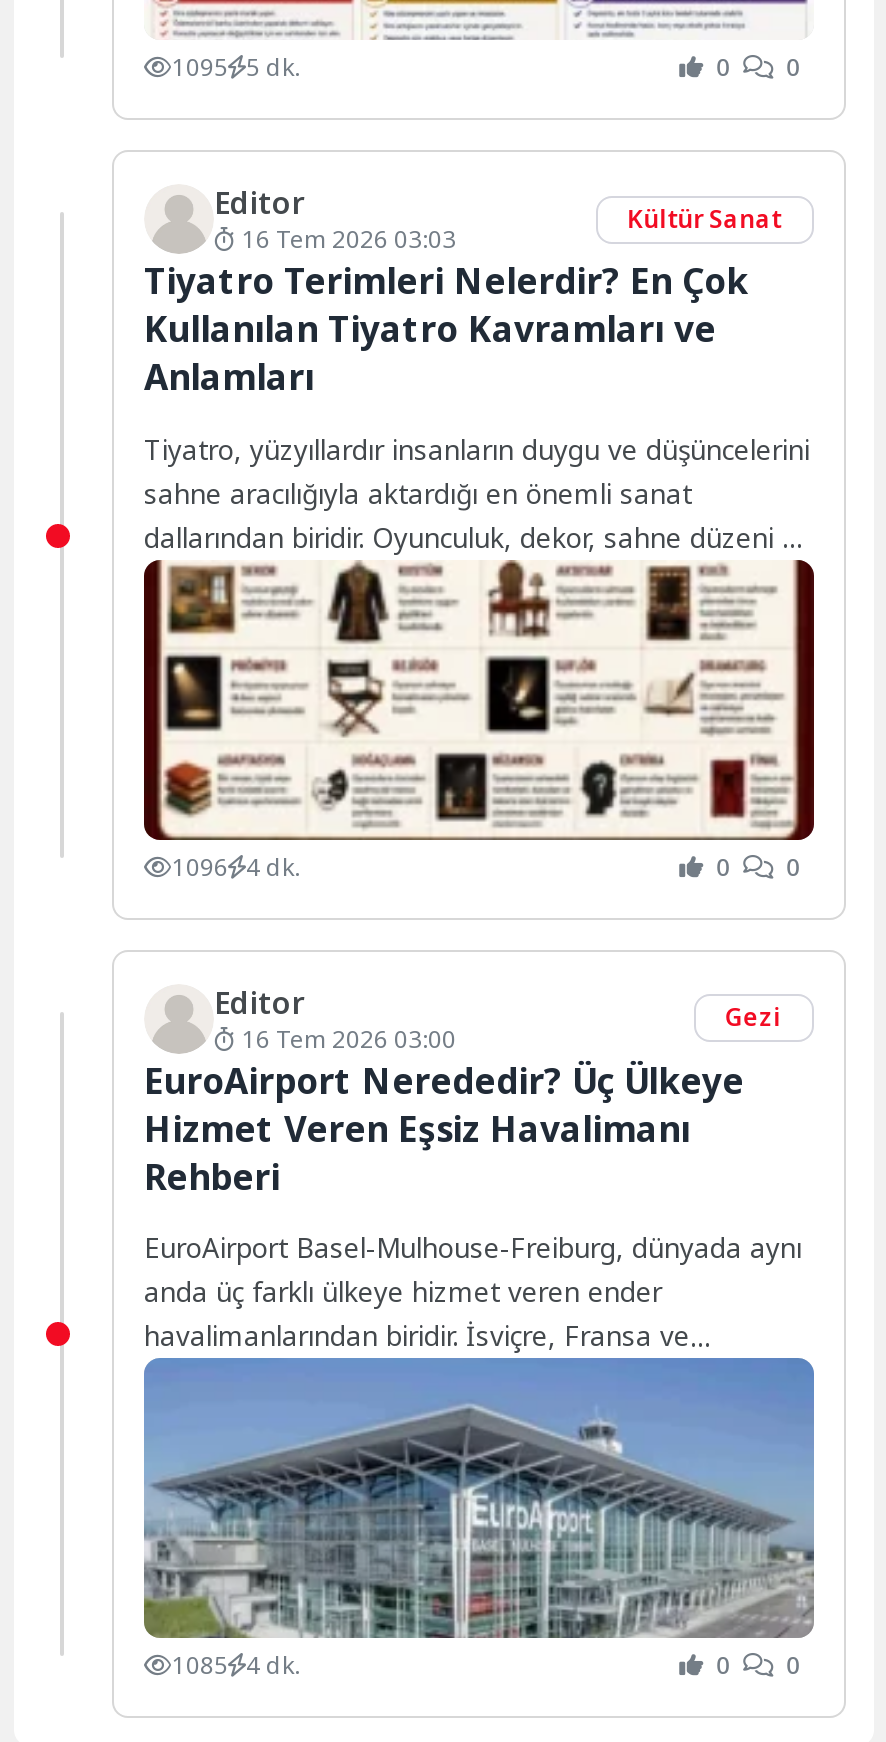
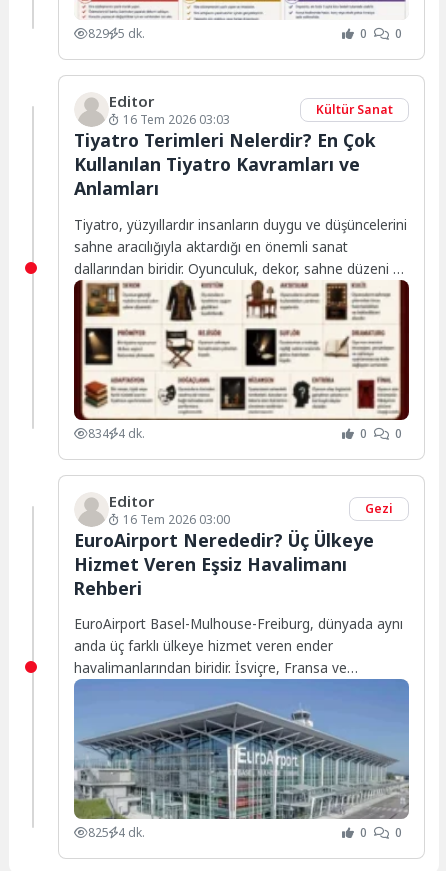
[172,51,300,85] 1095 5 dk. -> [88,25,145,42] 829 5 dk.
[172,850,300,884] 1096 4 dk. -> [88,425,145,442] 834 4 dk.
[172,1649,300,1683] 1085 4 dk. -> [88,824,145,841] 825 4 dk.

